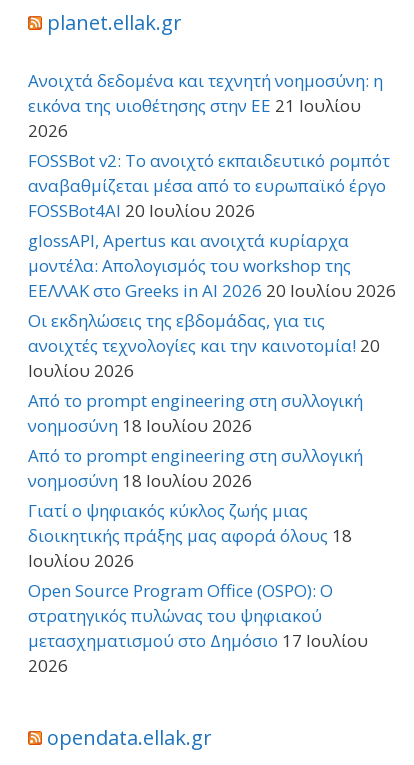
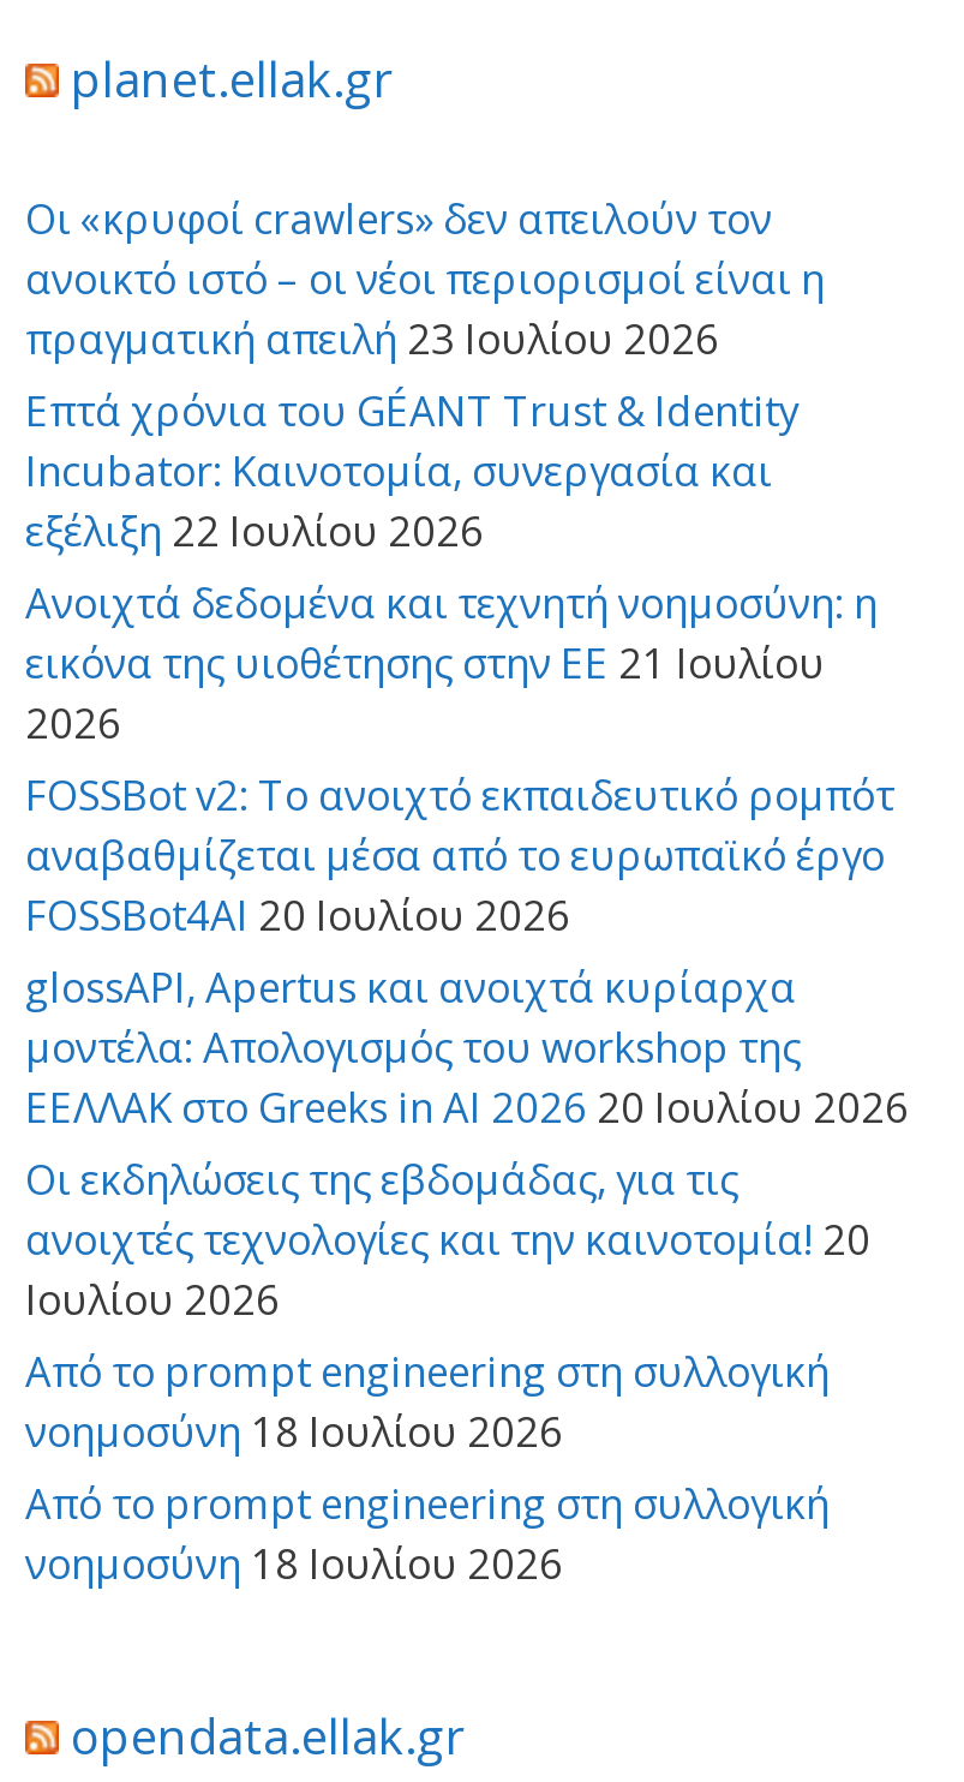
none -> [25,192,825,559] Οι «κρυφοί crawlers» δεν απειλούν τον | ανοικτό ιστό – οι νέοι περιορισμοί είναι η | πραγματική απειλή 23 Ιουλίου 2026 | Επτά χρόνια του GÉANT Trust & Identity | Incubator: Καινοτομία, συνεργασία και | εξέλιξη 22 Ιουλίου 2026
moved [28,69,396,492] -> [25,576,909,1592]: Ανοιχτά δεδομένα και τεχνητή νοημοσύνη: η | εικόνα της υιοθέτησης στην ΕΕ 21 Ιουλίου | 2026 | ... | Από το prompt engineering στη συλλογική | νοημοσύνη 18 Ιουλίου 2026
[28,499,368,677] Γιατί ο ψηφιακός κύκλος ζωής μιας | διοικητικής πράξης μας αφορά όλους 18 | Ιουλίου 2026 | Open Source Program Office (OSPO): Ο | στρατηγικός πυλώνας του ψηφιακού | μετασχηματισμού στο Δημόσιο 17 Ιουλίου | 2026 -> none

